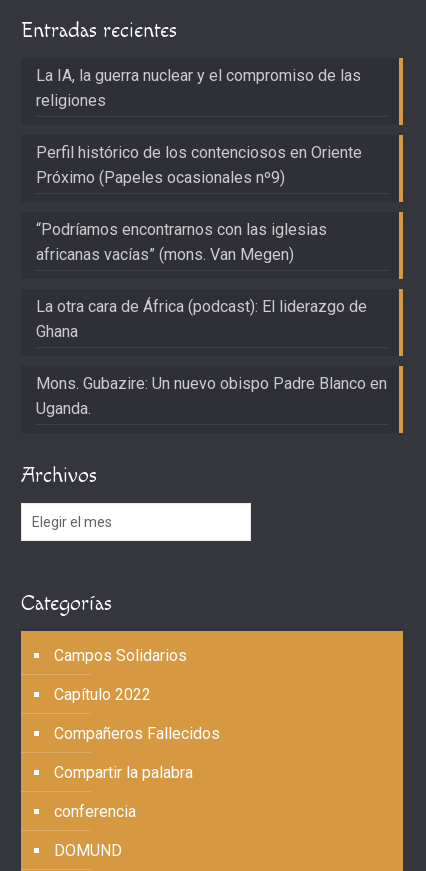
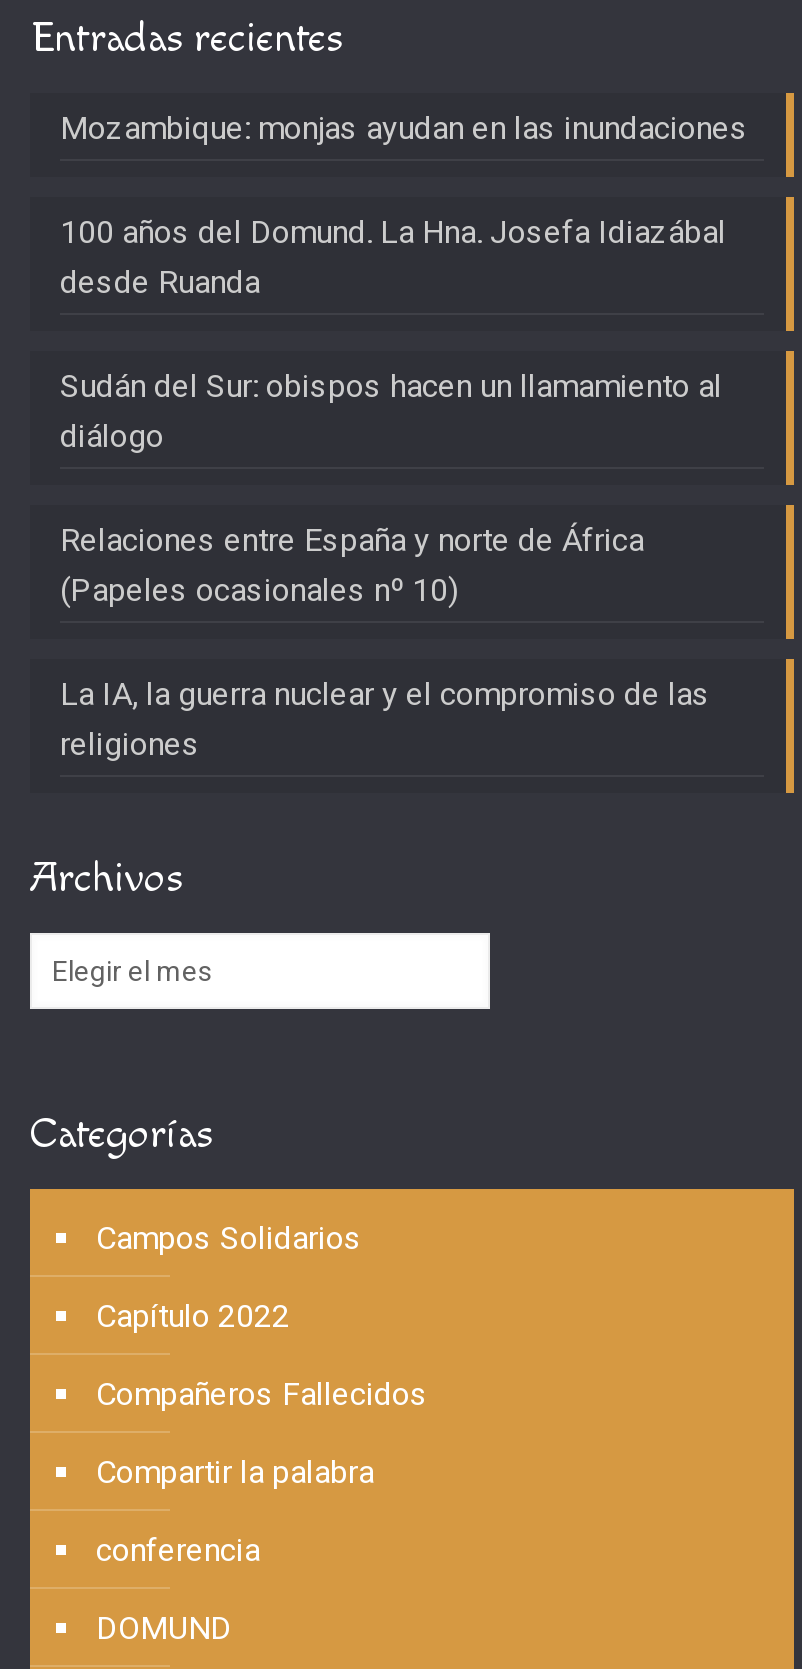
none -> [60,110,748,610] Mozambique: monjas ayudan en las inundaciones | 100 años del Domund. La Hna. Josefa Idiazábal | desde Ruanda | Sudán del Sur: obispos hacen un llamamiento al | diálogo | Relaciones entre España y norte de África | (Papeles ocasionales nº 10)
moved [36,66,361,110] -> [60,676,710,764]: La IA, la guerra nuclear y el compromiso de las | religiones
[36,143,387,418] Perfil histórico de los contenciosos en Oriente | Próximo (Papeles ocasionales nº9) | “Podríamos encontrarnos con las iglesias | africanas vacías” (mons. Van Megen) | La otra cara de África (podcast): El liderazgo de | Ghana | Mons. Gubazire: Un nuevo obispo Padre Blanco en | Uganda. -> none

